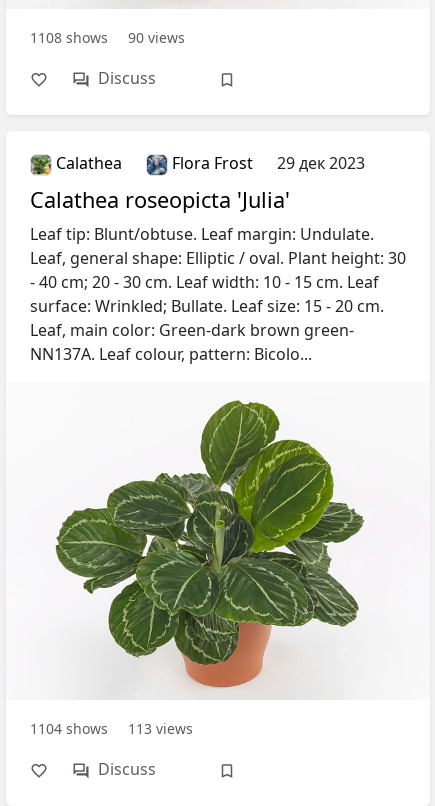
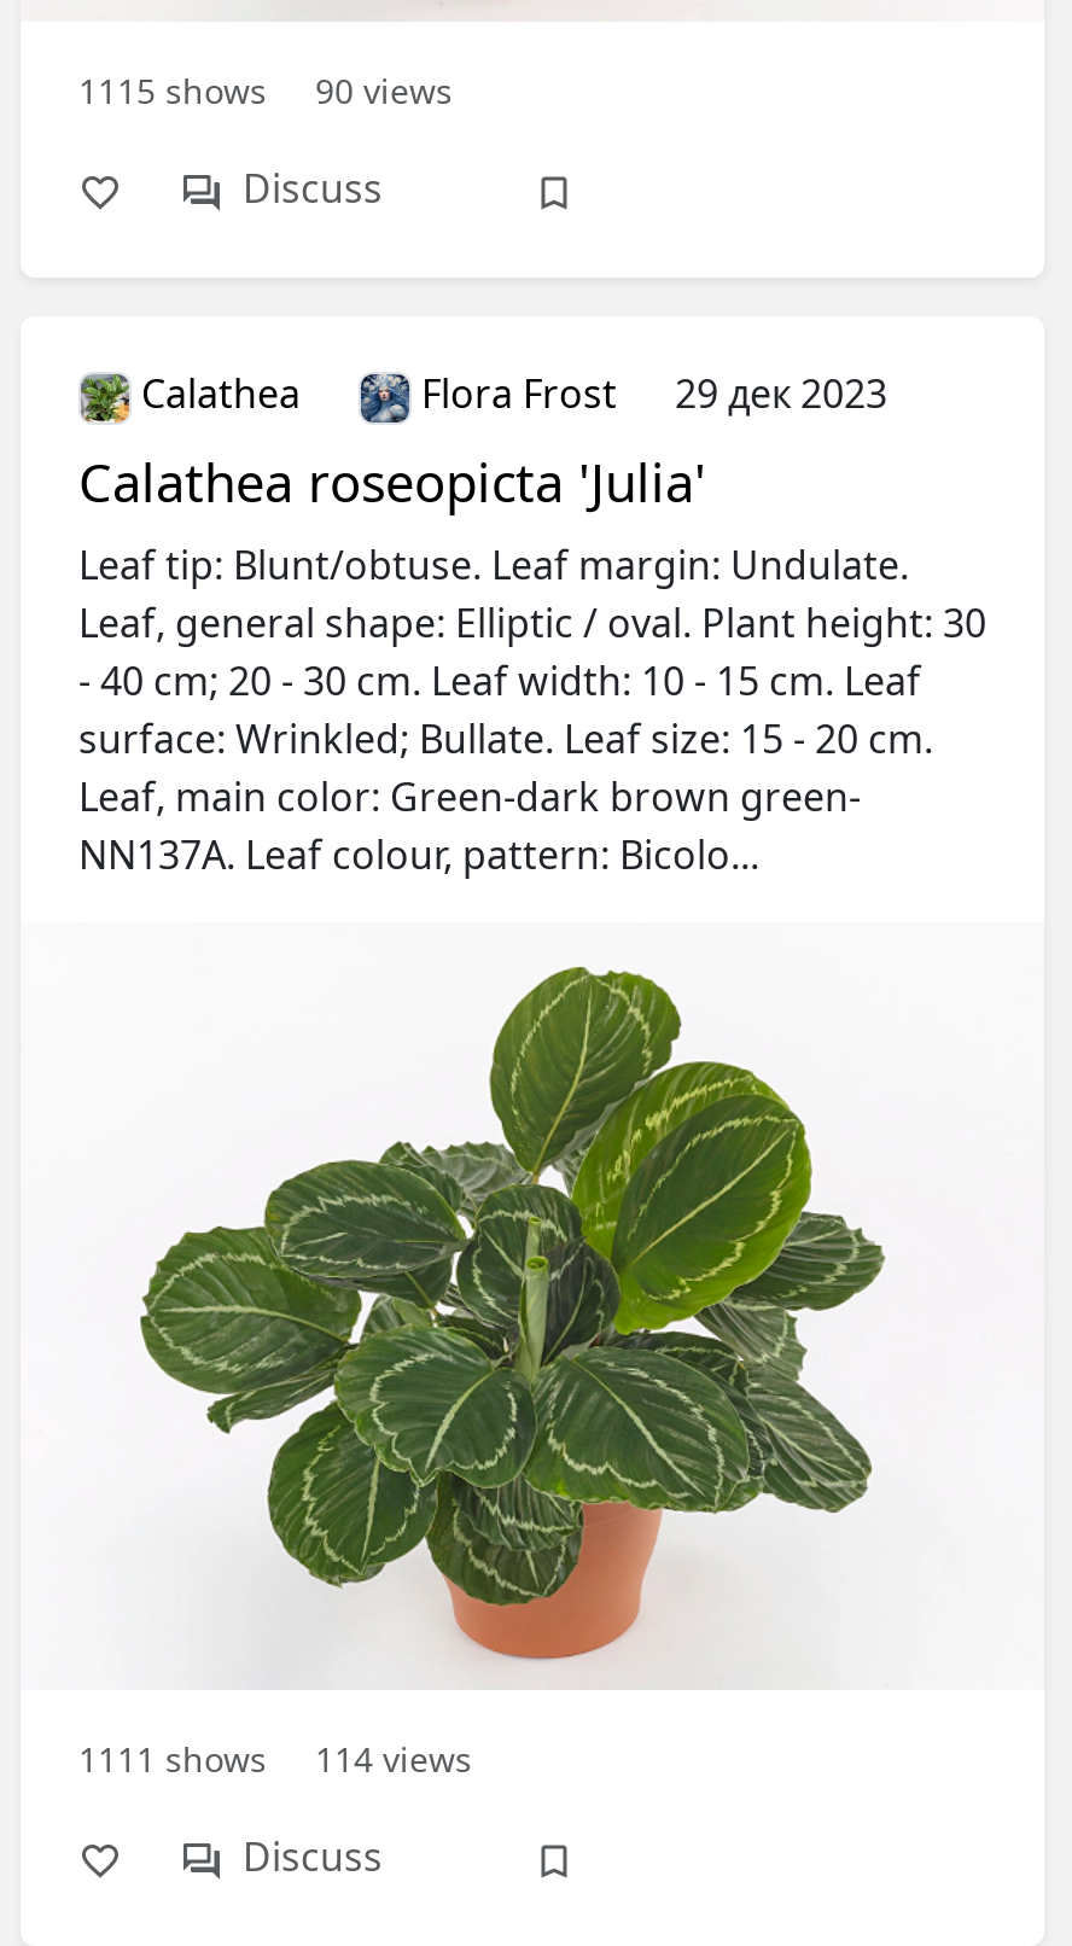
[30,28,185,47] 1108 shows 90 views -> [78,68,453,113] 1115 shows 90 views
[30,719,108,738] 1104 shows -> [78,1736,267,1782] 1111 shows
[128,719,193,738] 113 views -> [315,1736,472,1782] 114 views

